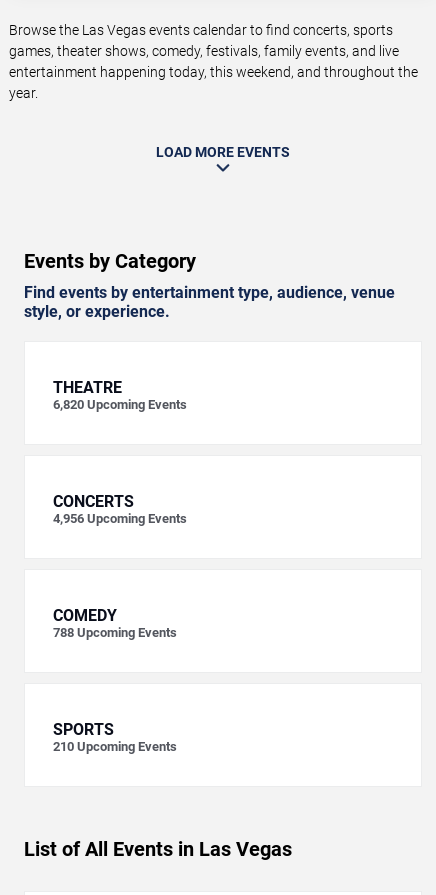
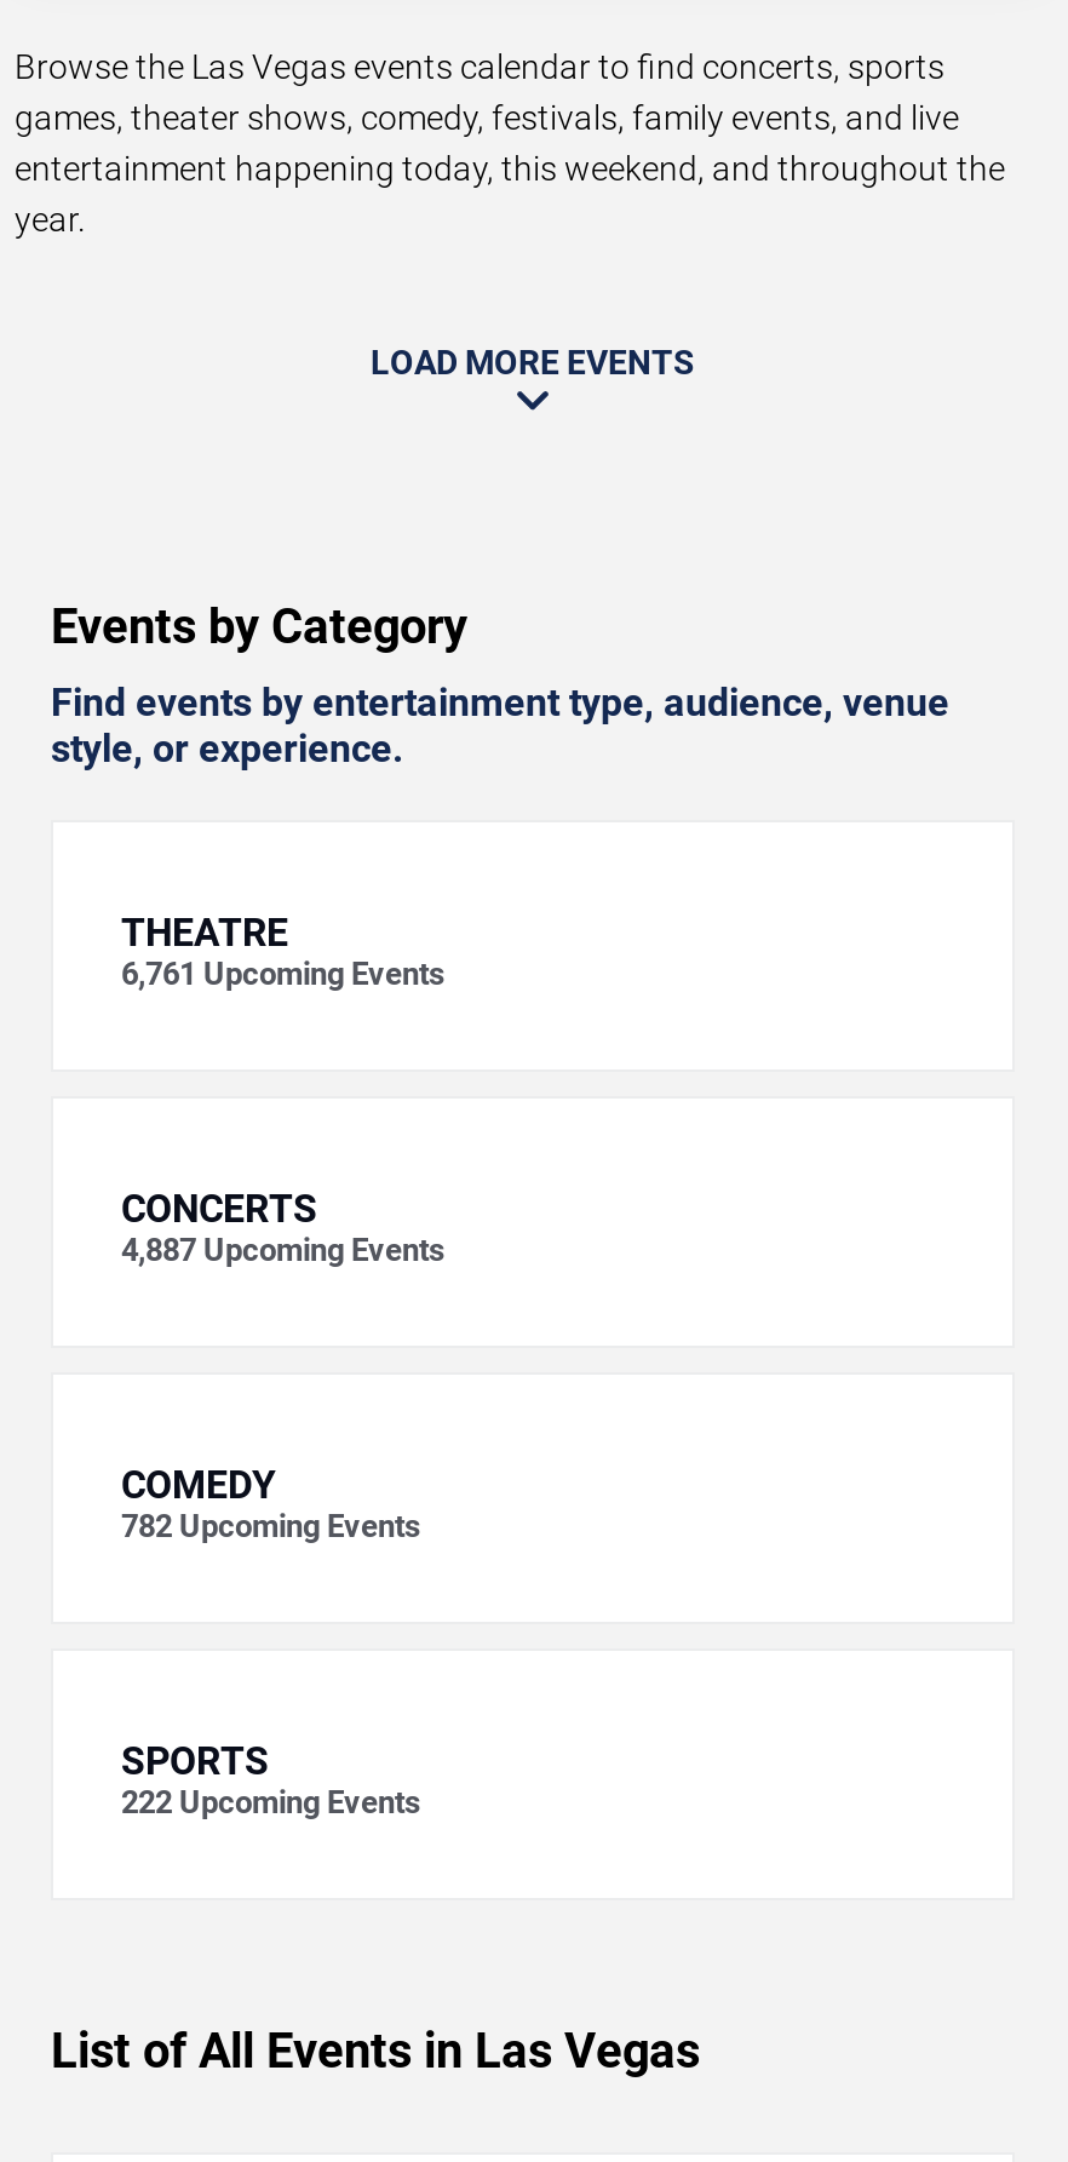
[53,397,187,412] 6,820 Upcoming Events -> [121,956,446,993] 6,761 Upcoming Events
[53,511,187,526] 4,956 Upcoming Events -> [121,1233,446,1269] 4,887 Upcoming Events
[53,625,177,640] 788 Upcoming Events -> [121,1509,421,1545] 782 Upcoming Events
[53,739,177,754] 210 Upcoming Events -> [121,1785,421,1821] 222 Upcoming Events

